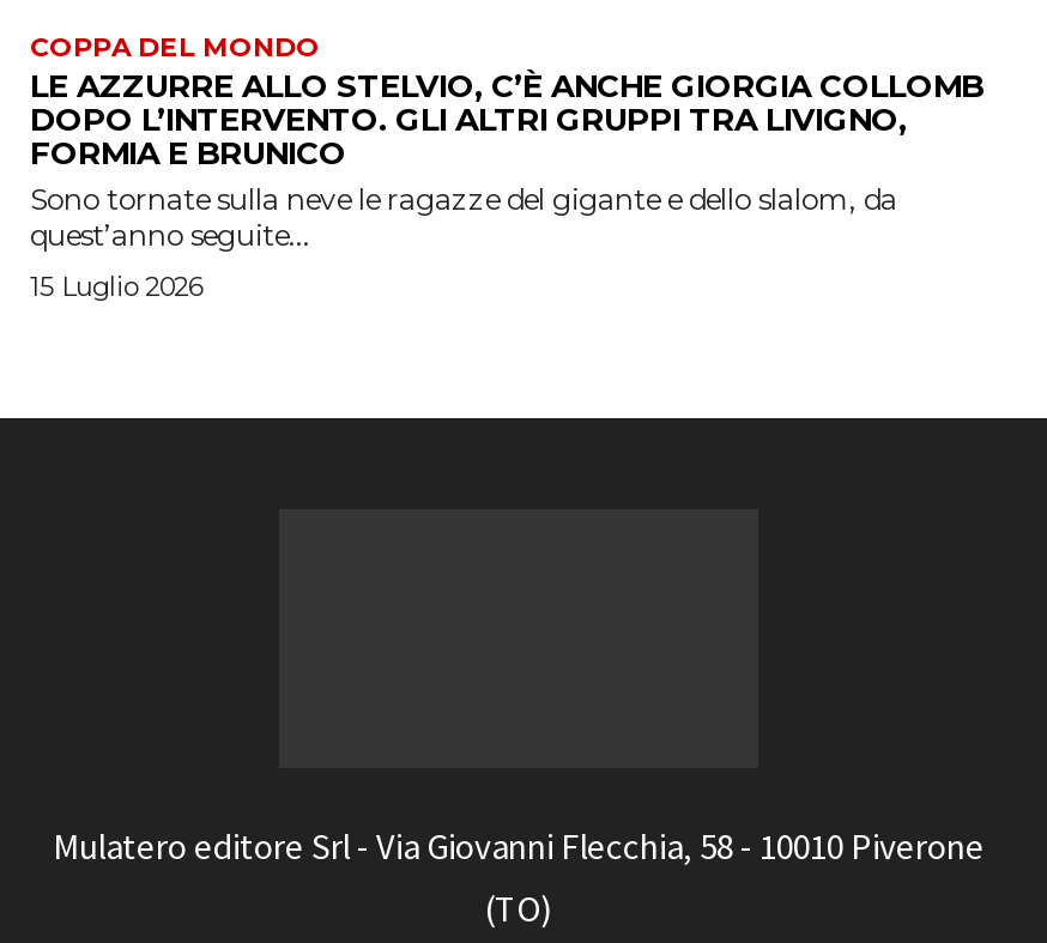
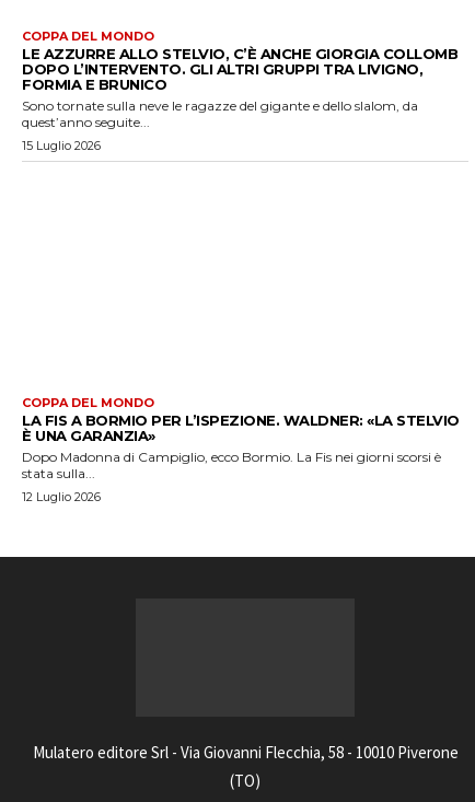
none -> [22,394,459,504] COPPA DEL MONDO | LA FIS A BORMIO PER L’ISPEZIONE. WALDNER: «LA STELVIO | È UNA GARANZIA» | Dopo Madonna di Campiglio, ecco Bormio. La Fis nei giorni scorsi è | stata sulla... | 12 Luglio 2026

